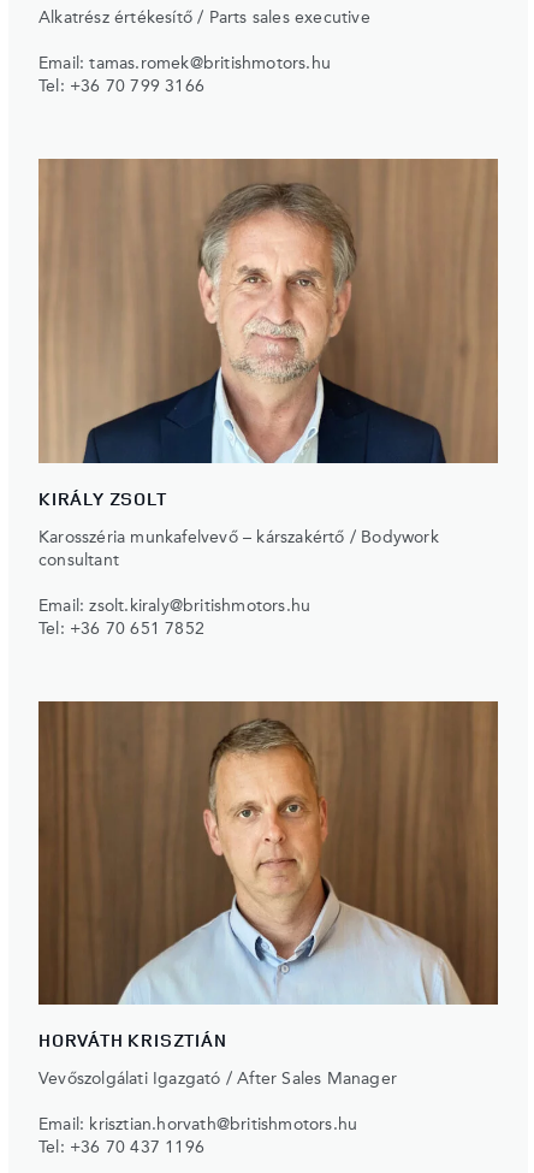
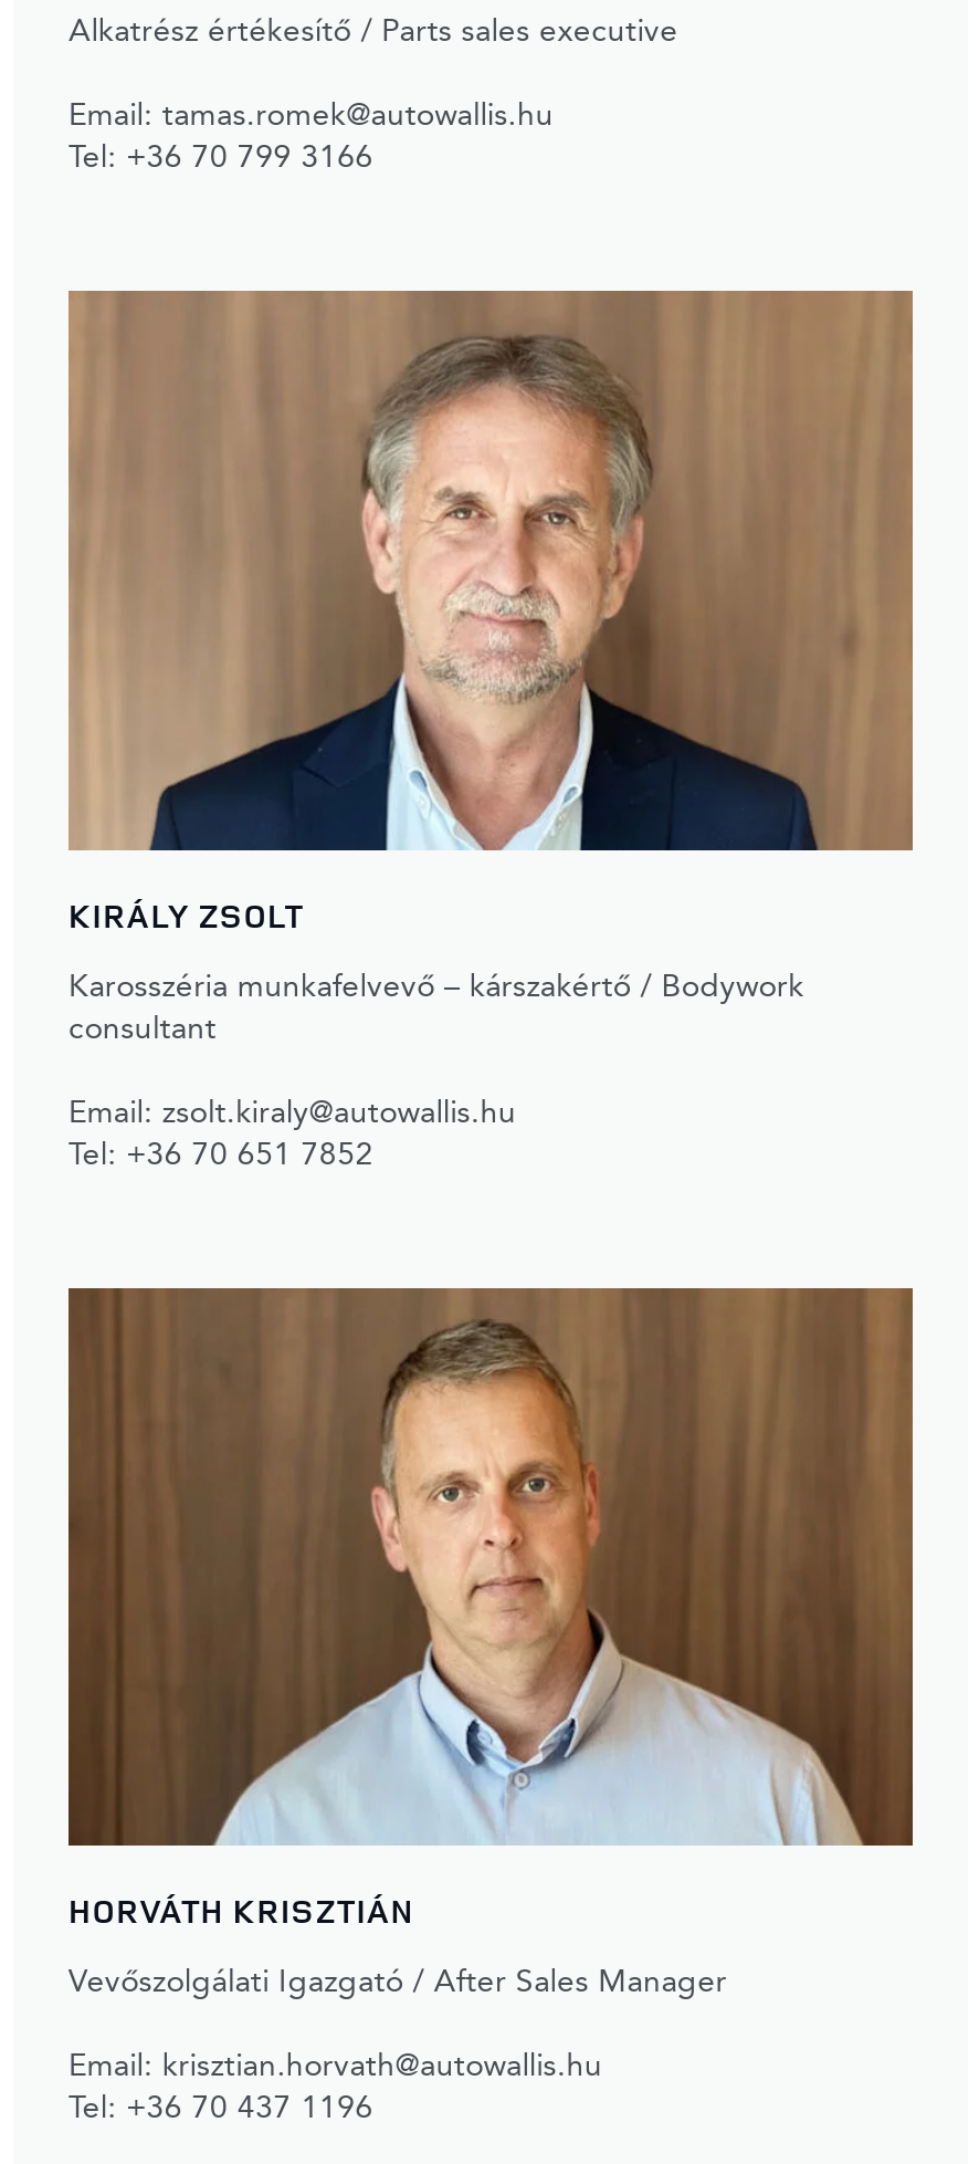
[38,55,331,72] Email: tamas.romek@britishmotors.hu -> [69,100,553,131] Email: tamas.romek@autowallis.hu
[38,598,311,614] Email: zsolt.kiraly@britishmotors.hu -> [69,1097,516,1128] Email: zsolt.kiraly@autowallis.hu
[38,1117,357,1134] Email: krisztian.horvath@britishmotors.hu -> [69,2052,602,2083] Email: krisztian.horvath@autowallis.hu

